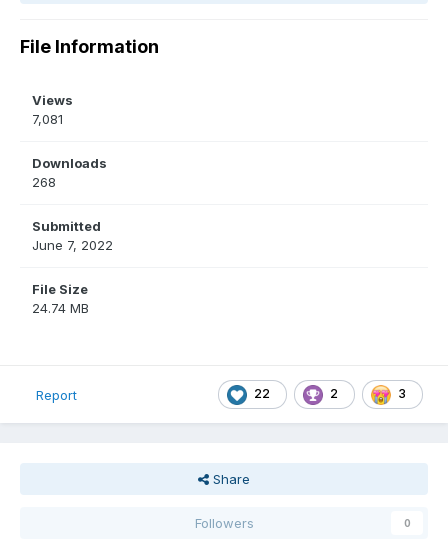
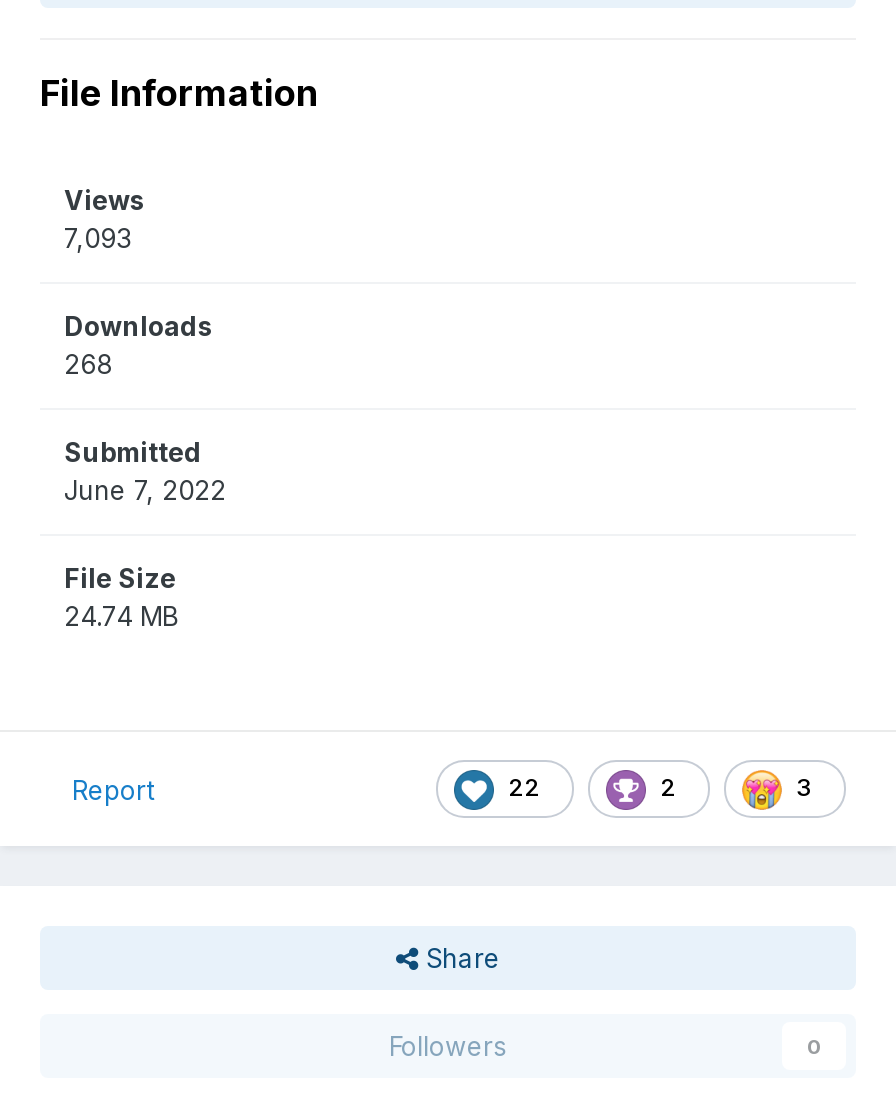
[32,111,63,127] 7,081 -> [64,223,132,255] 7,093

